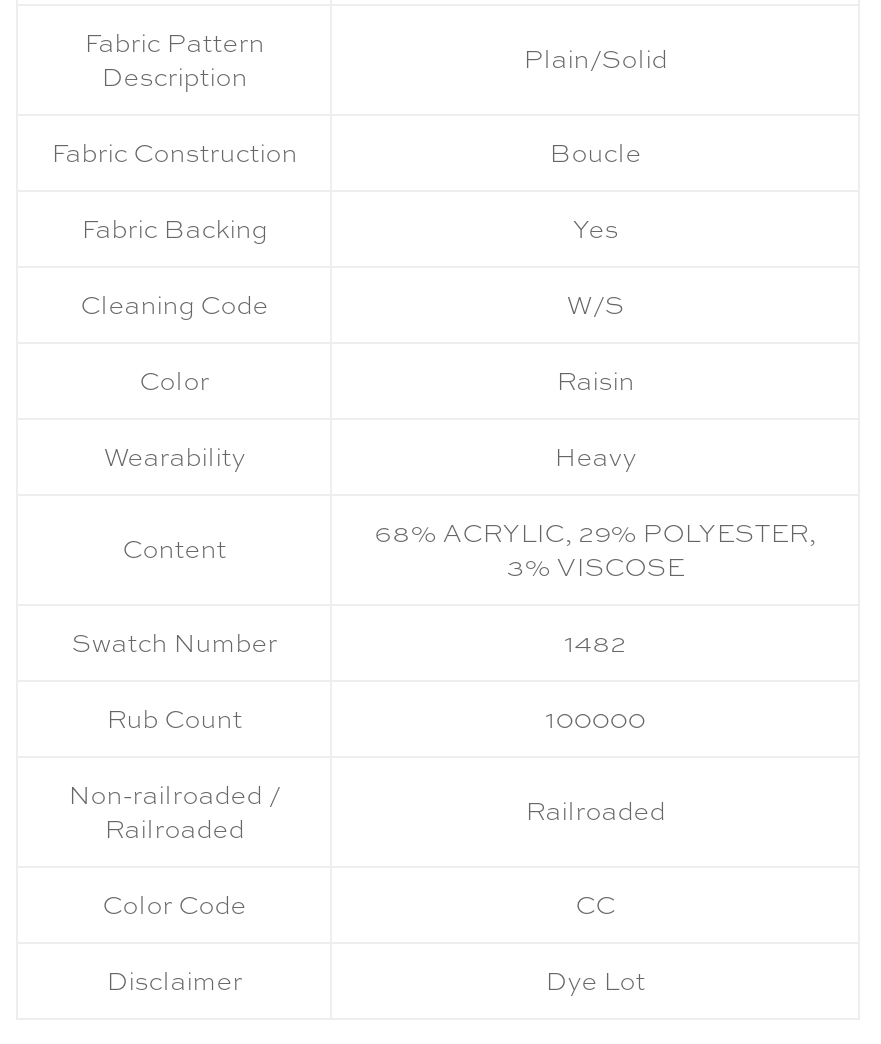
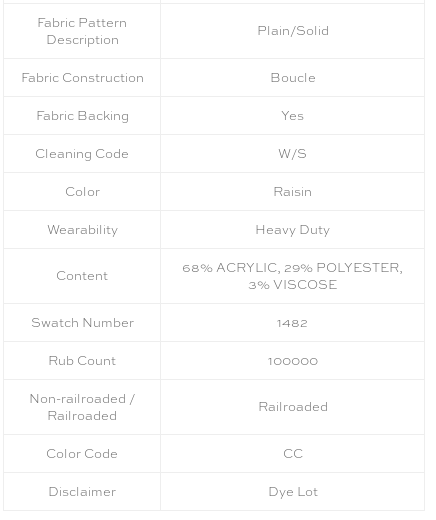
[554,439,636,473] Heavy -> [255,221,330,238] Heavy Duty

